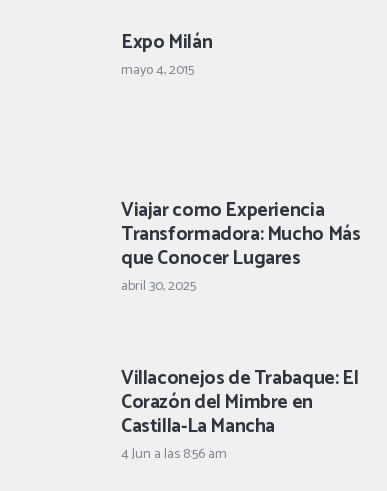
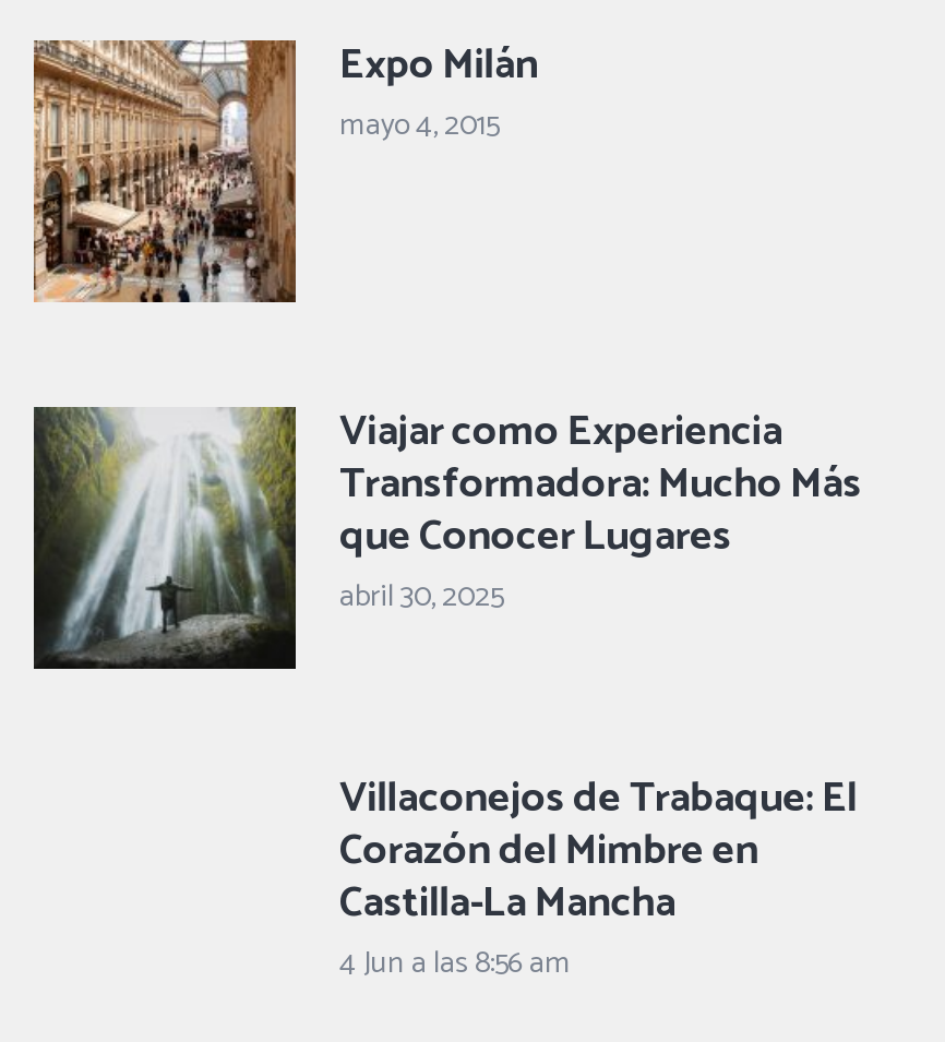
none -> [32,38,298,304] [image]
none -> [32,405,298,671] [image]

